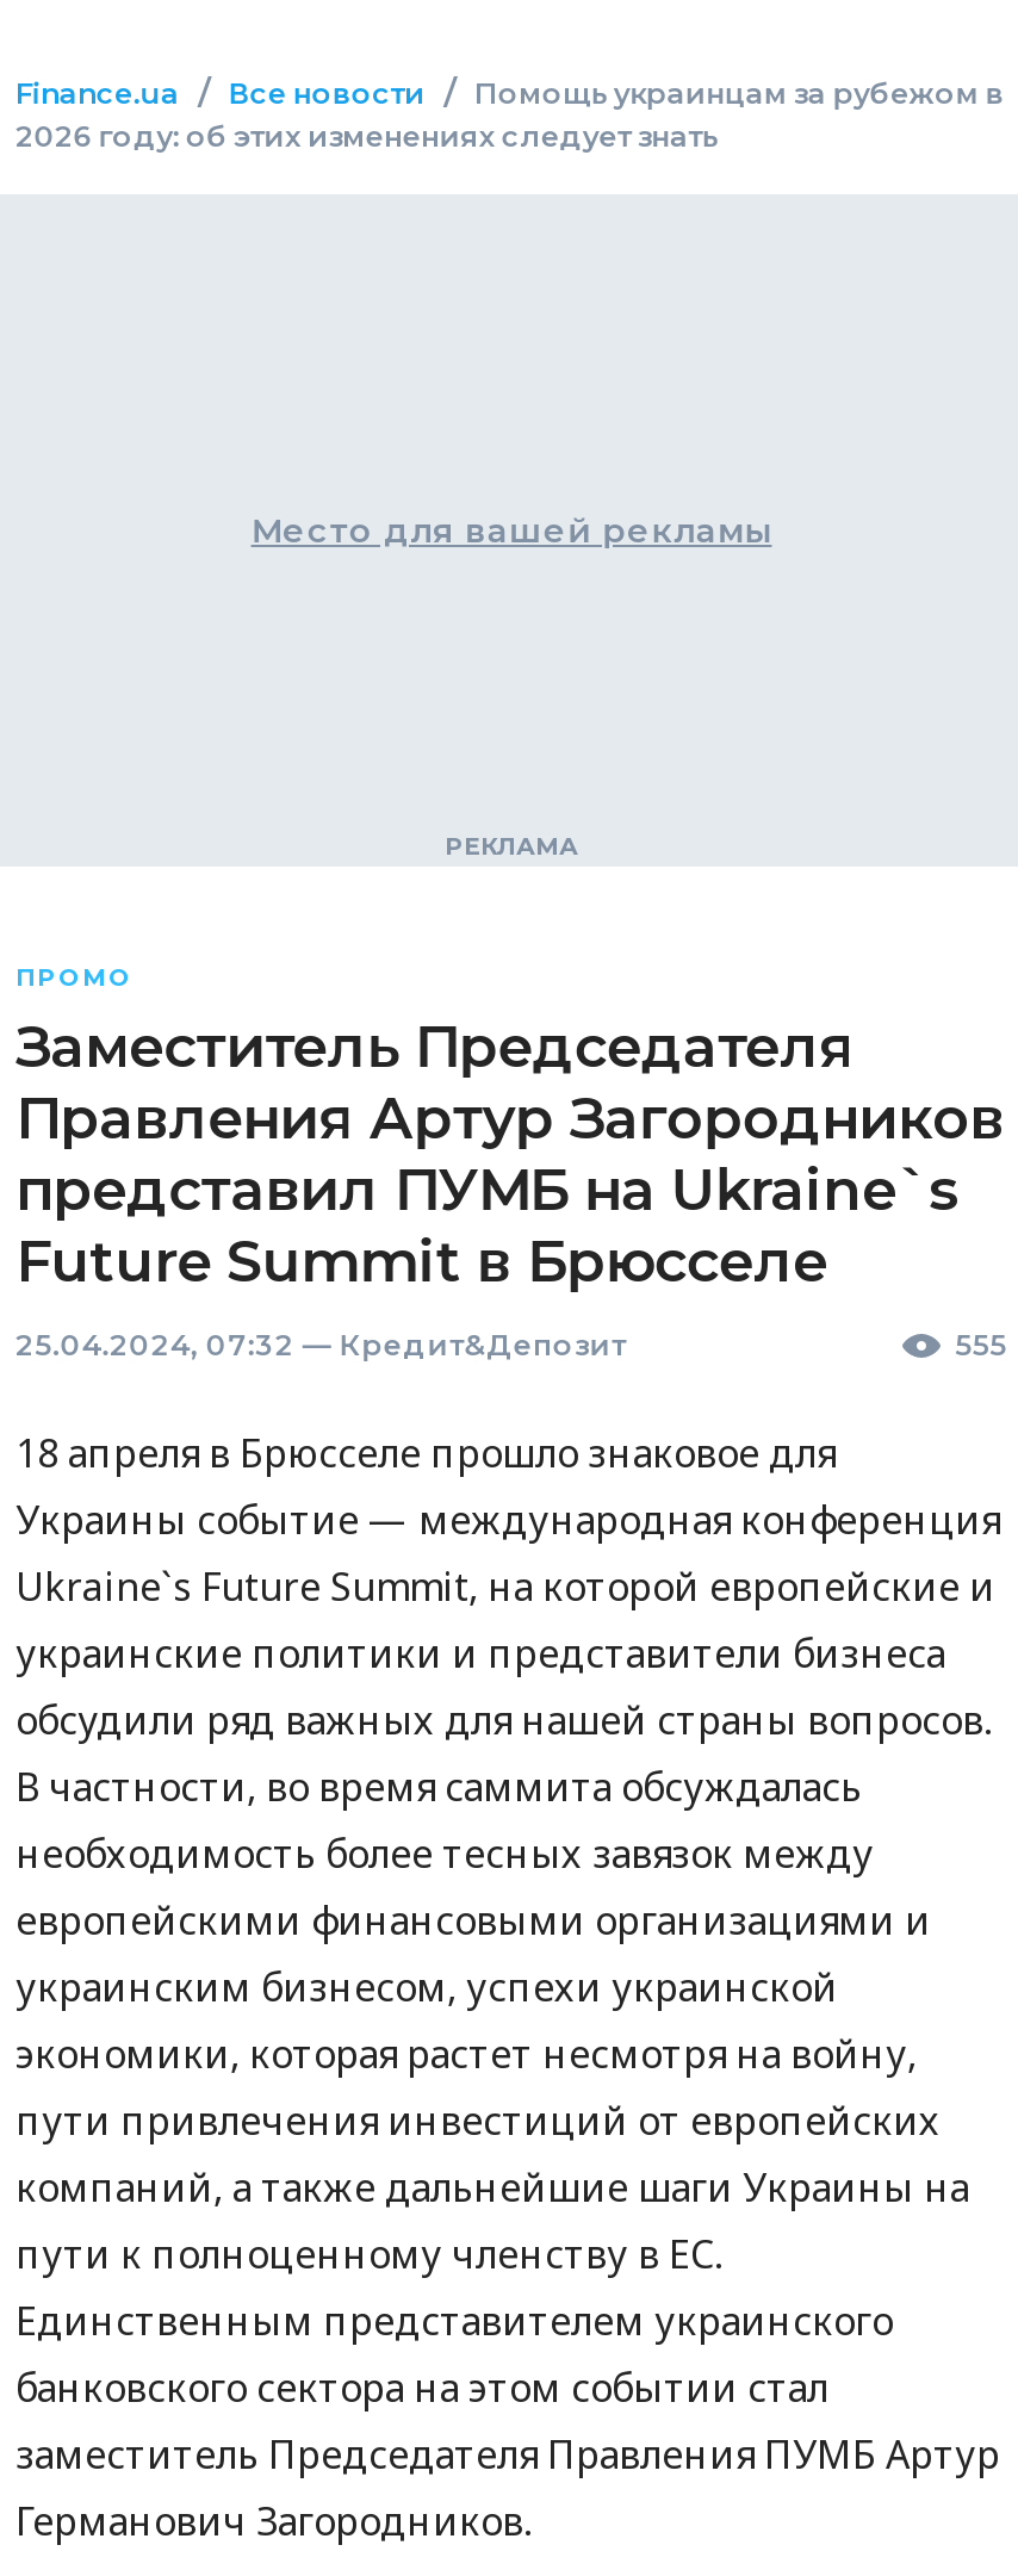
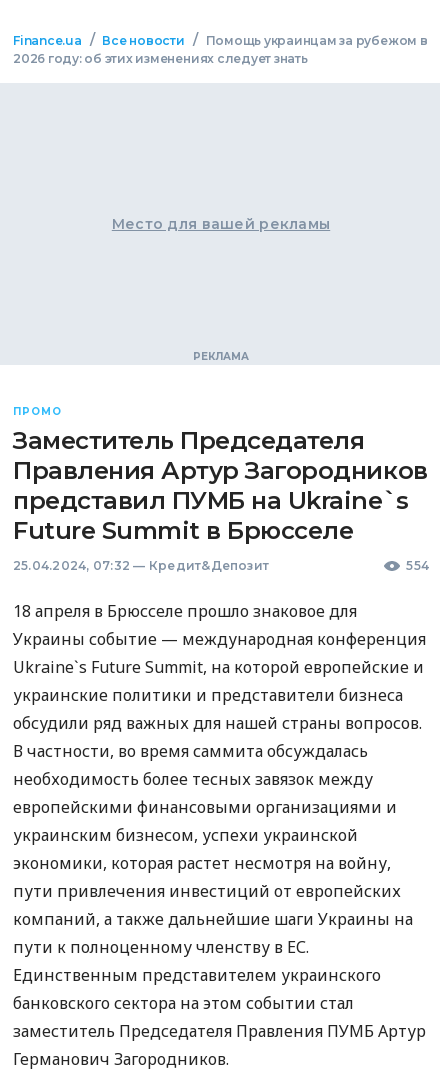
[956,1328,1007,1363] 555 -> [406,558,429,573] 554

